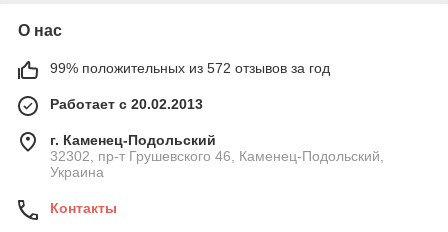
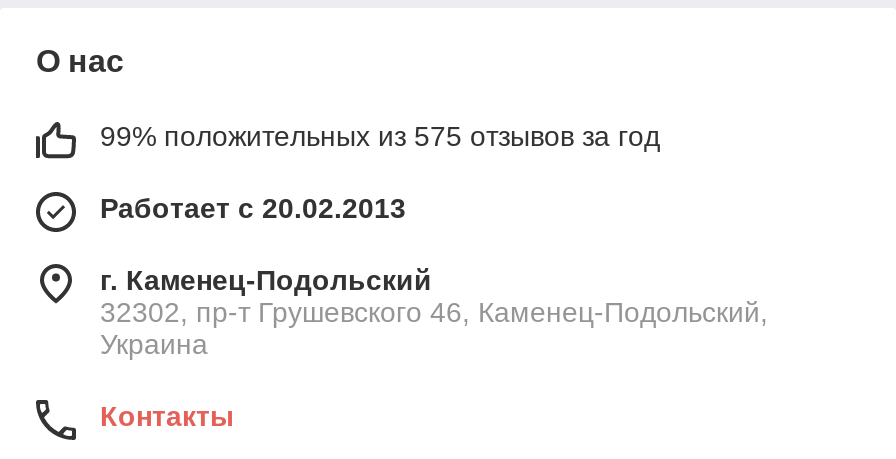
[50,60,330,76] 99% положительных из 572 отзывов за год -> [100,120,660,152] 99% положительных из 575 отзывов за год

